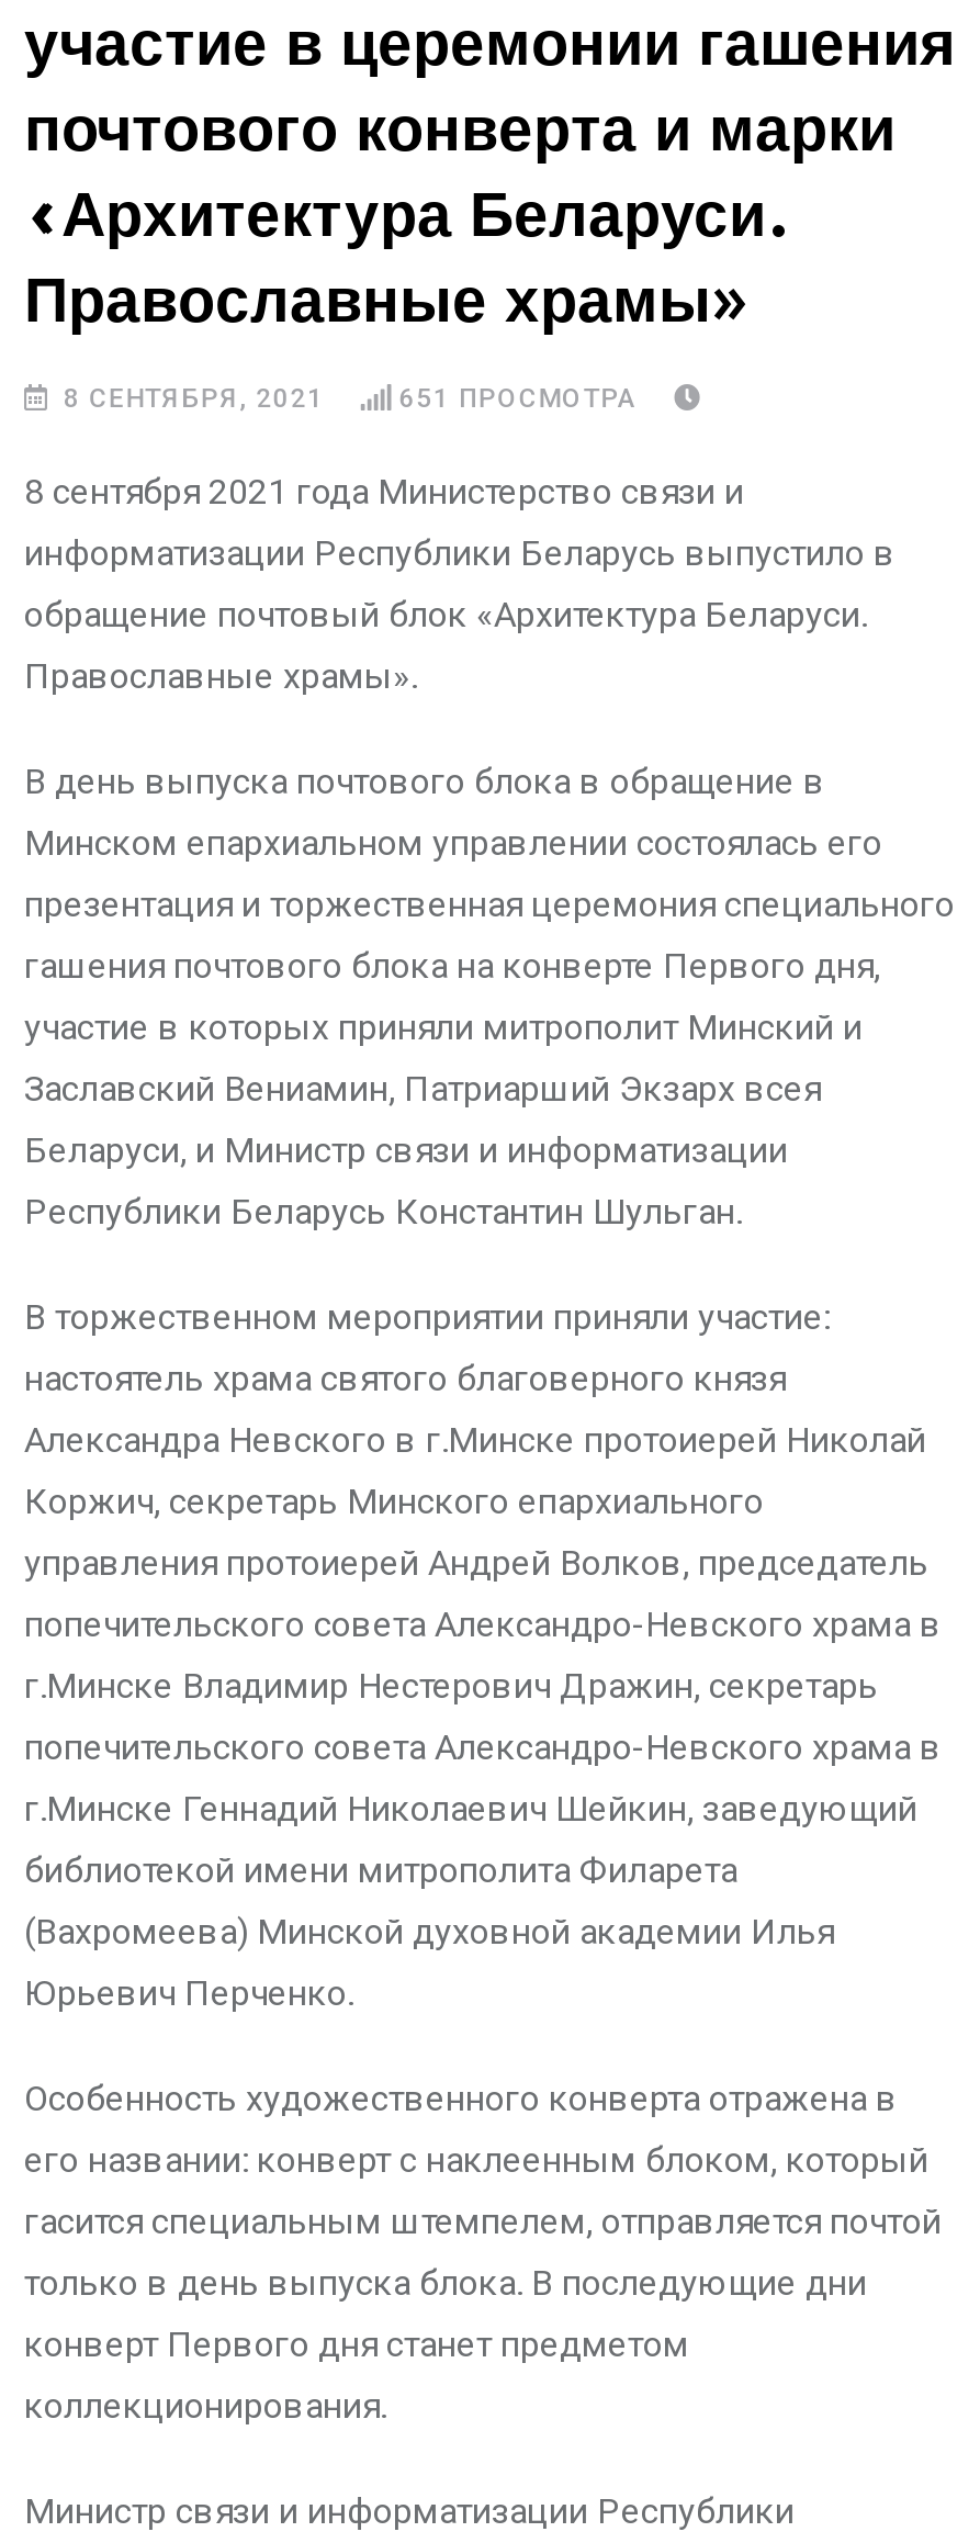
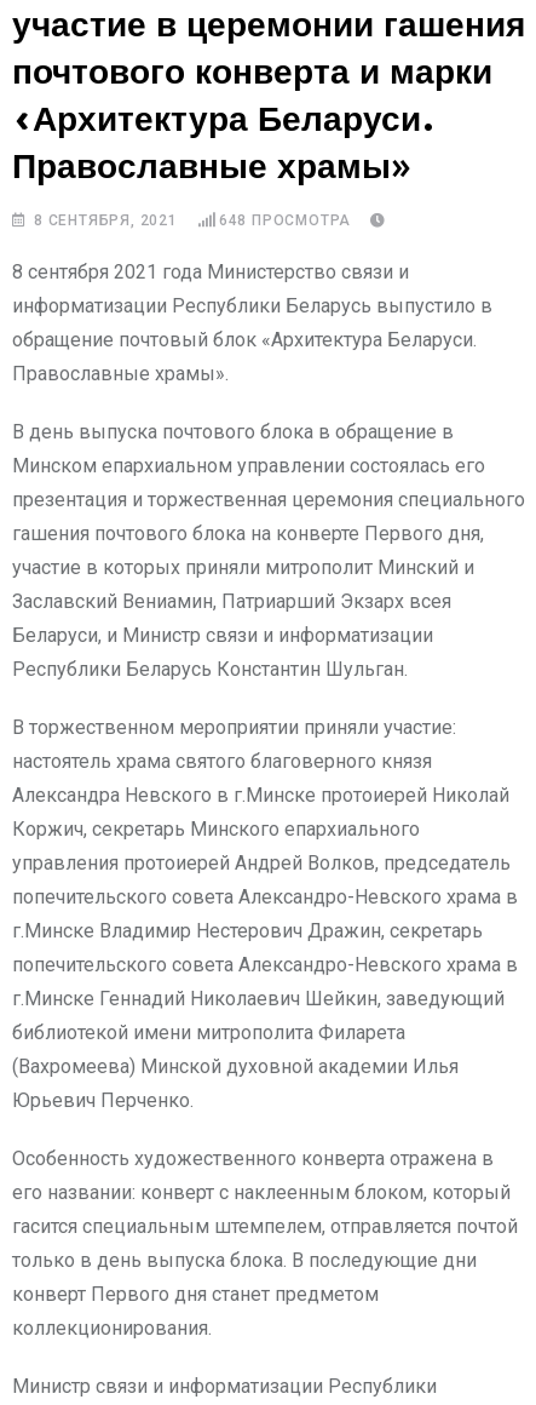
[399,382,639,413] 651 ПРОСМОТРА -> [219,211,351,228] 648 ПРОСМОТРА

